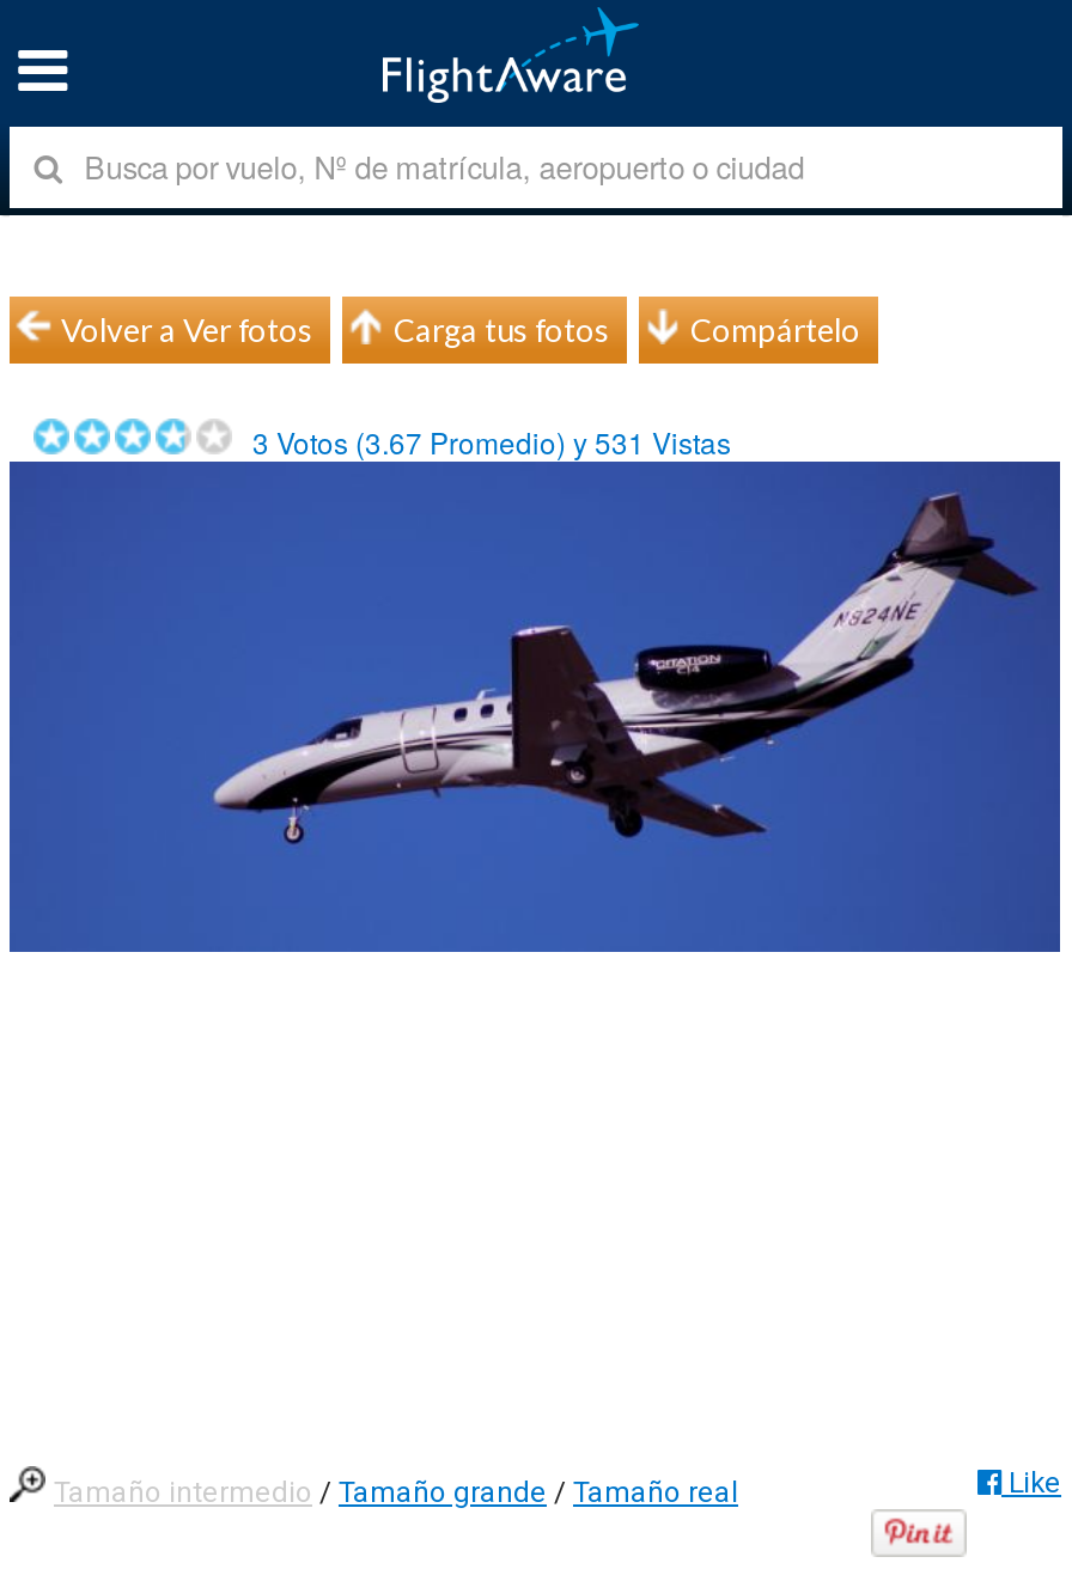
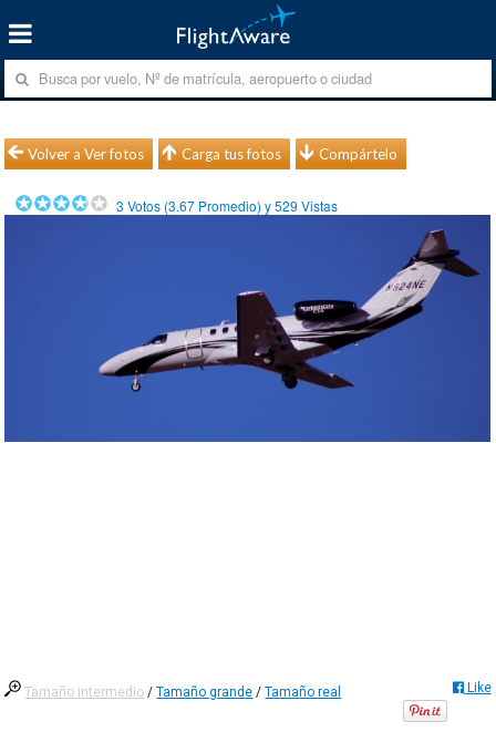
[252,420,745,461] 3 Votos (3.67 Promedio) y 531 Vistas -> [117,196,345,215] 3 Votos (3.67 Promedio) y 529 Vistas

